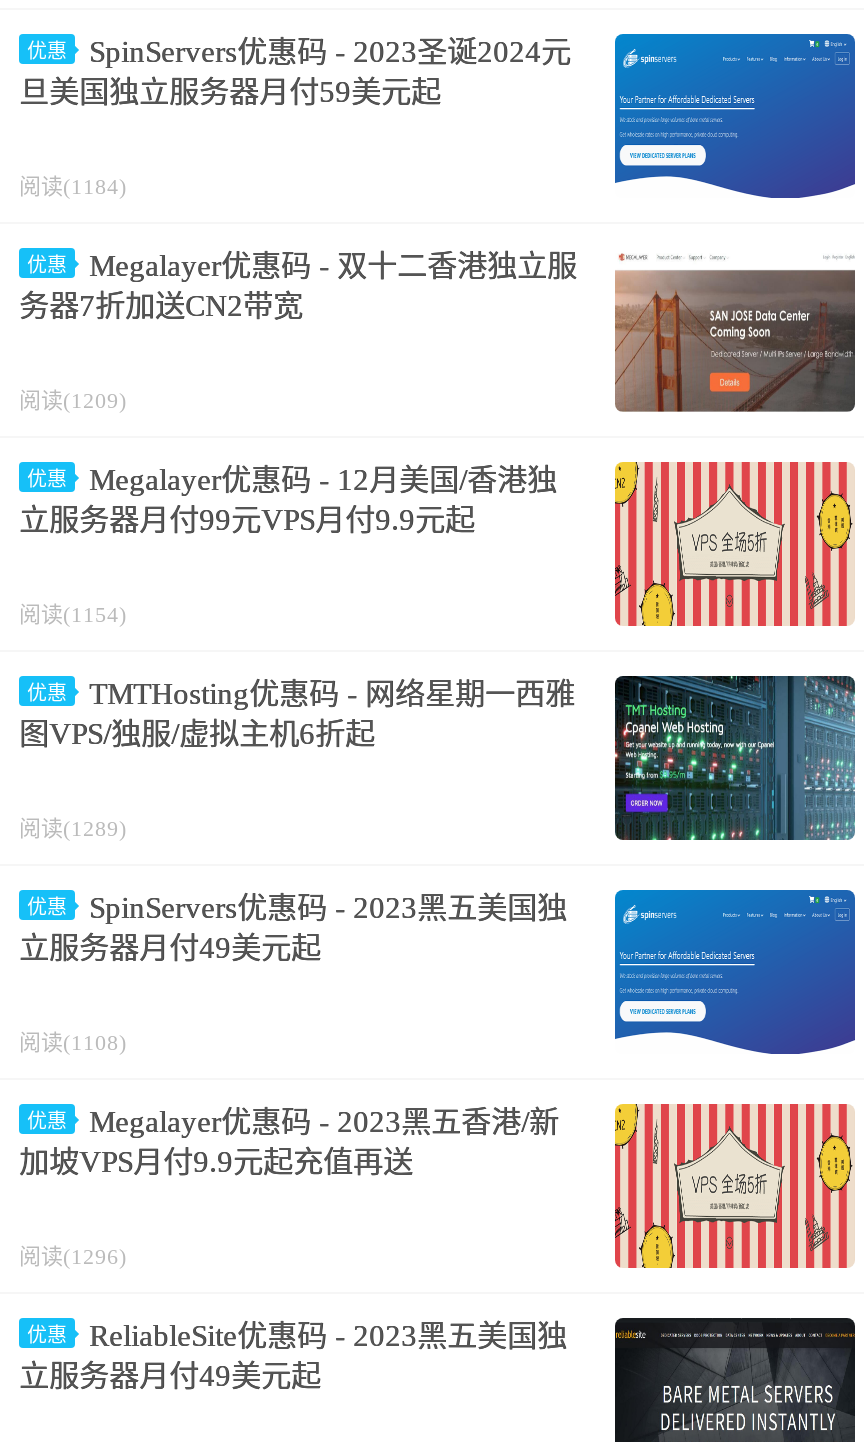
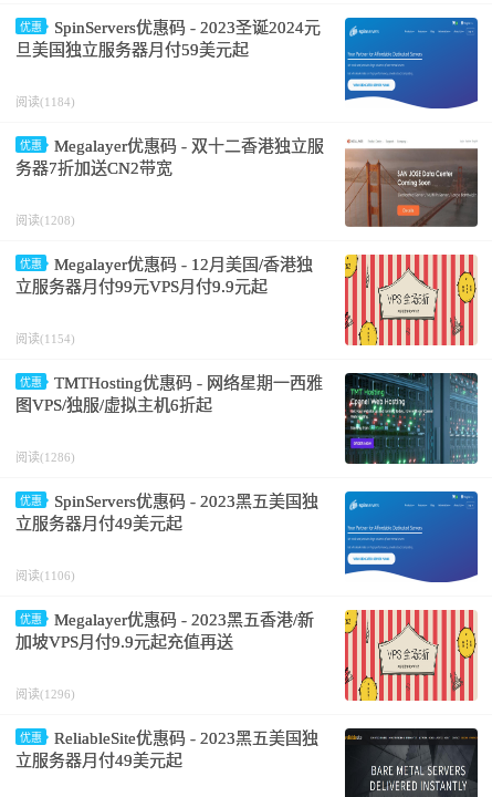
[19,389,127,413] 阅读(1209) -> [15,214,75,227] 阅读(1208)
[19,817,127,841] 阅读(1289) -> [15,451,75,464] 阅读(1286)
[19,1031,127,1055] 阅读(1108) -> [15,569,75,583] 阅读(1106)

